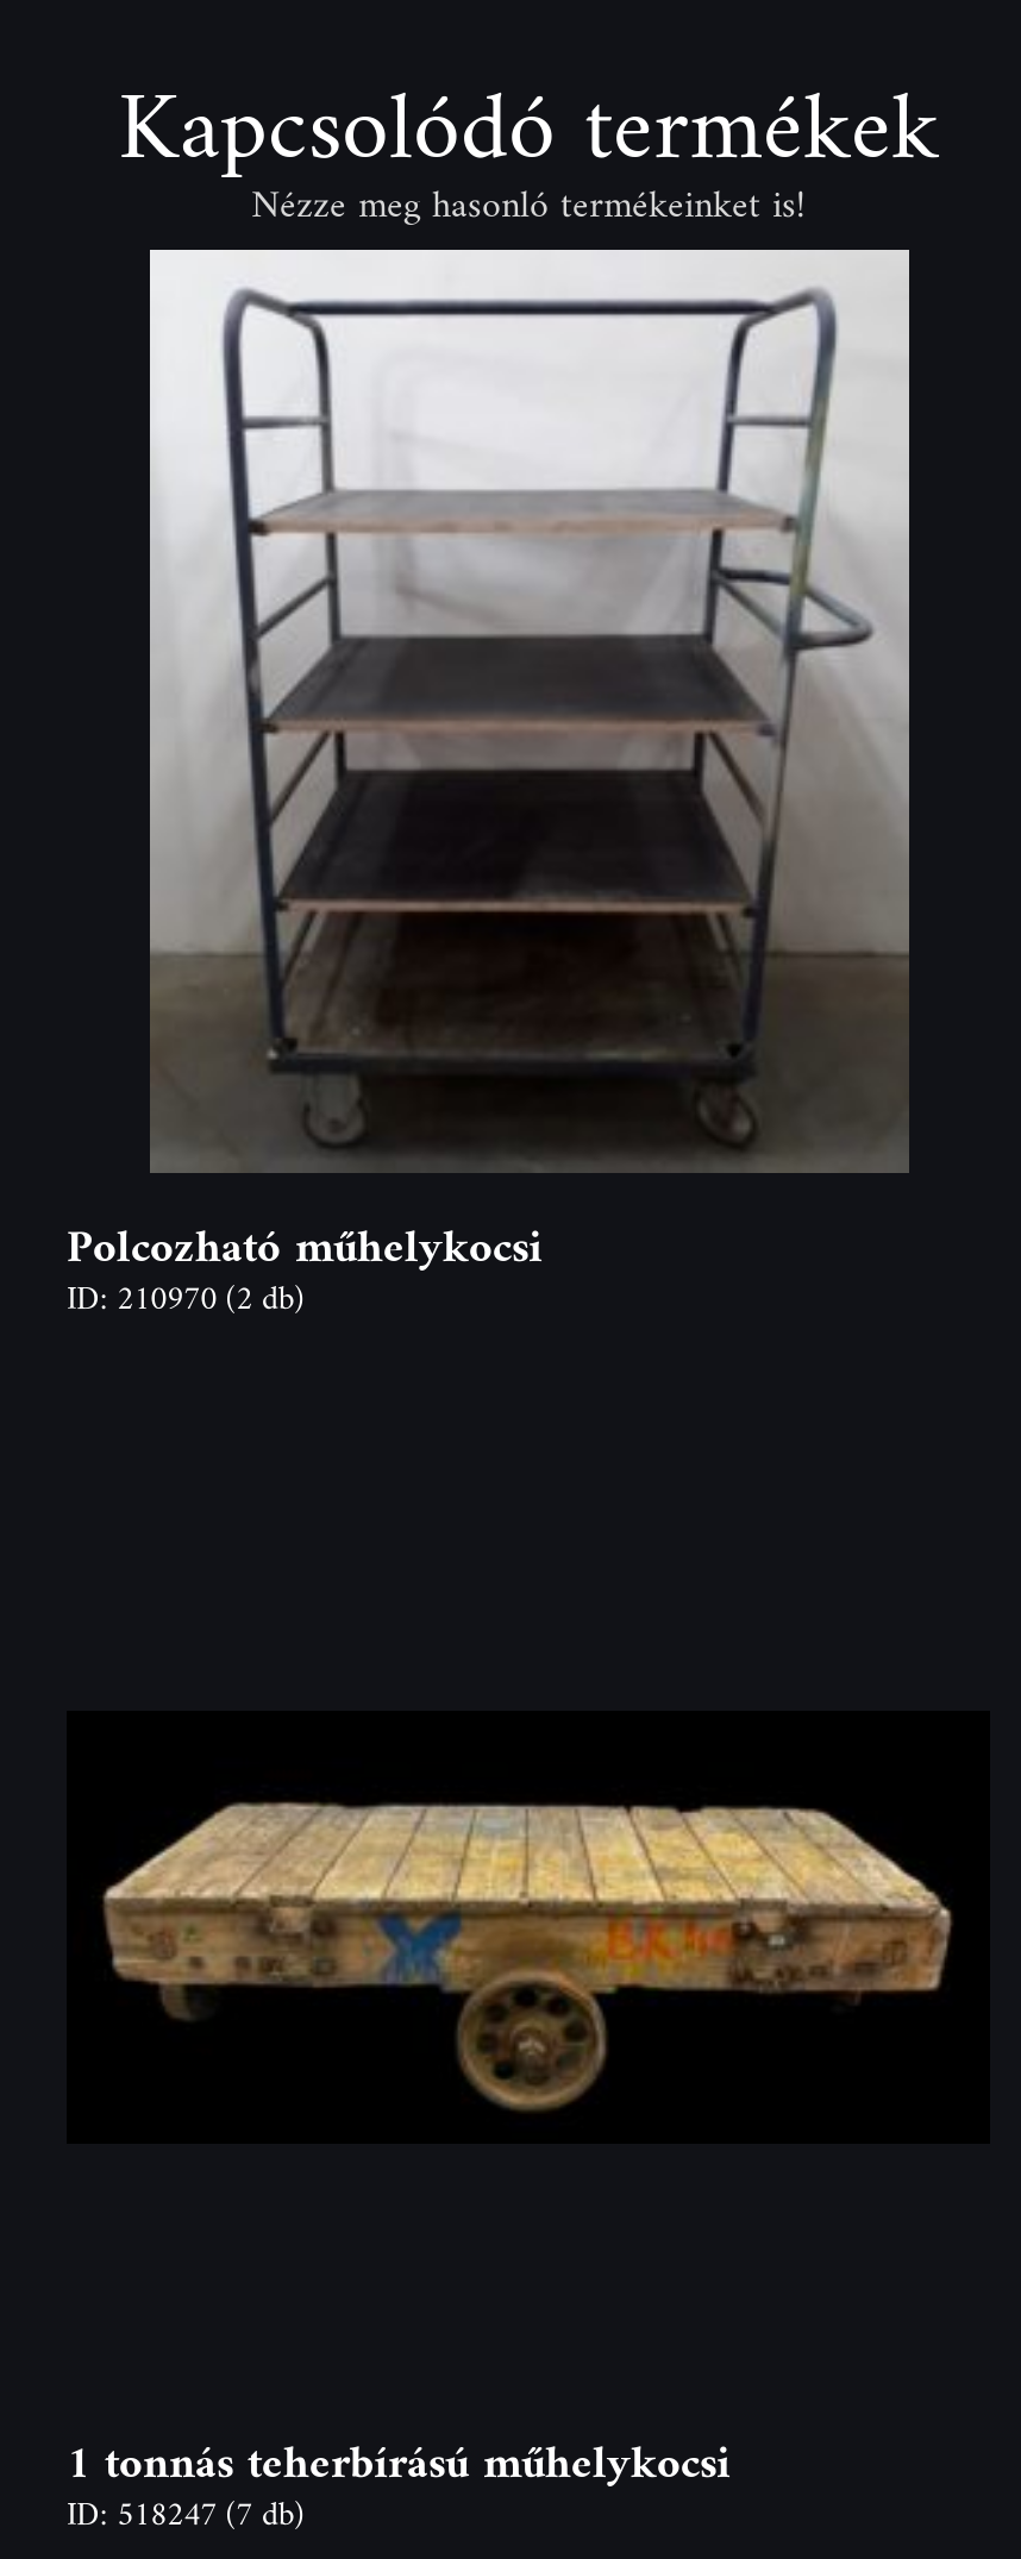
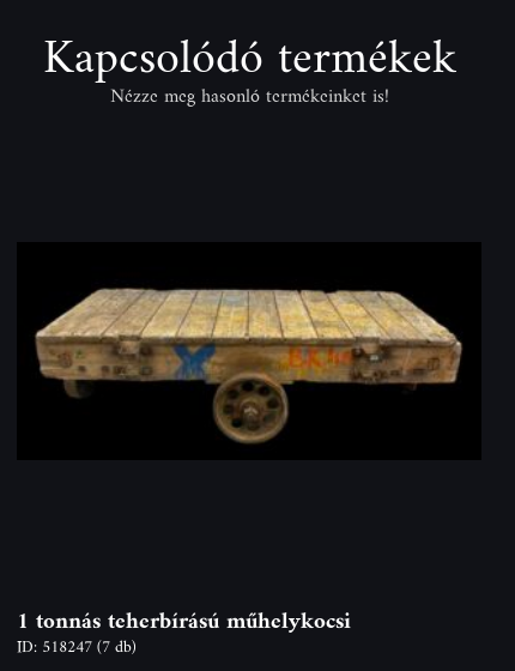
[67,247,912,1322] [image] | Polcozható műhelykocsi | ID: 210970 (2 db) -> none

